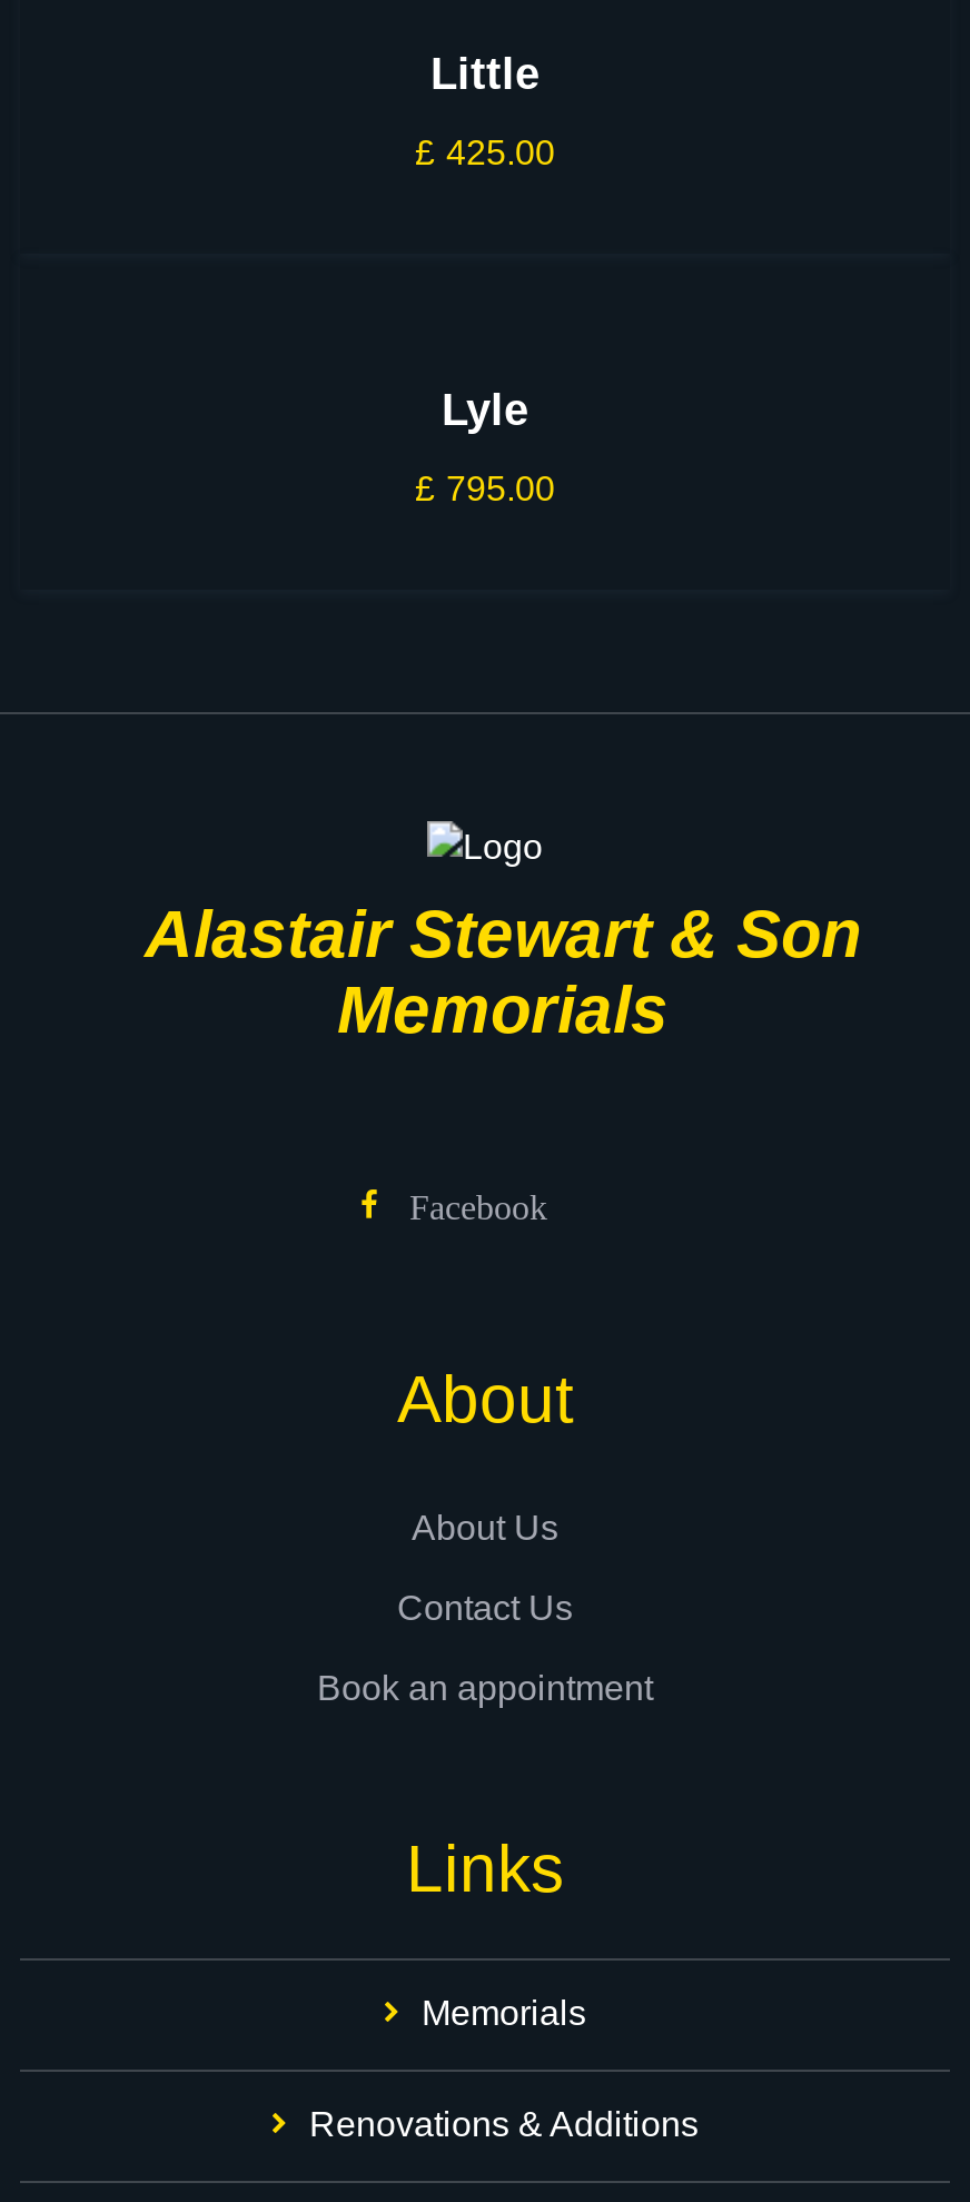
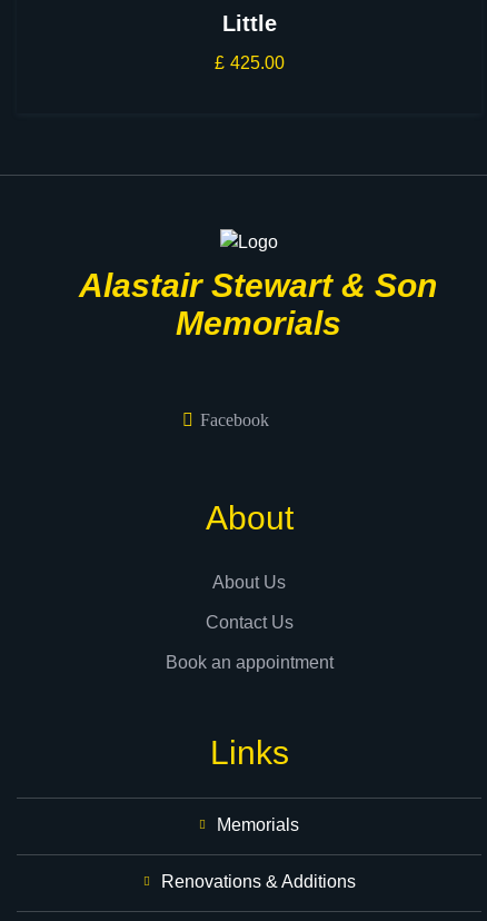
[415,385,555,507] Lyle | £ 795.00 -> none

